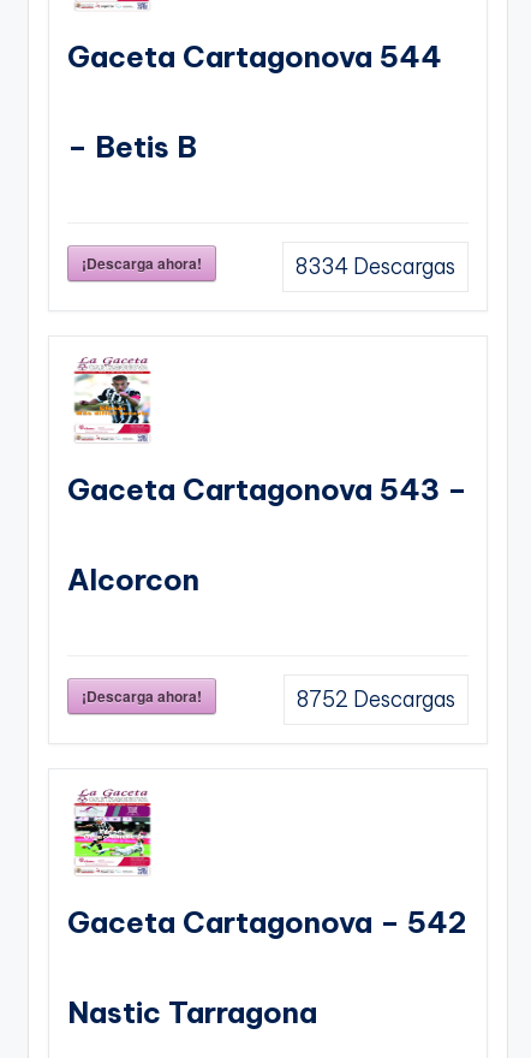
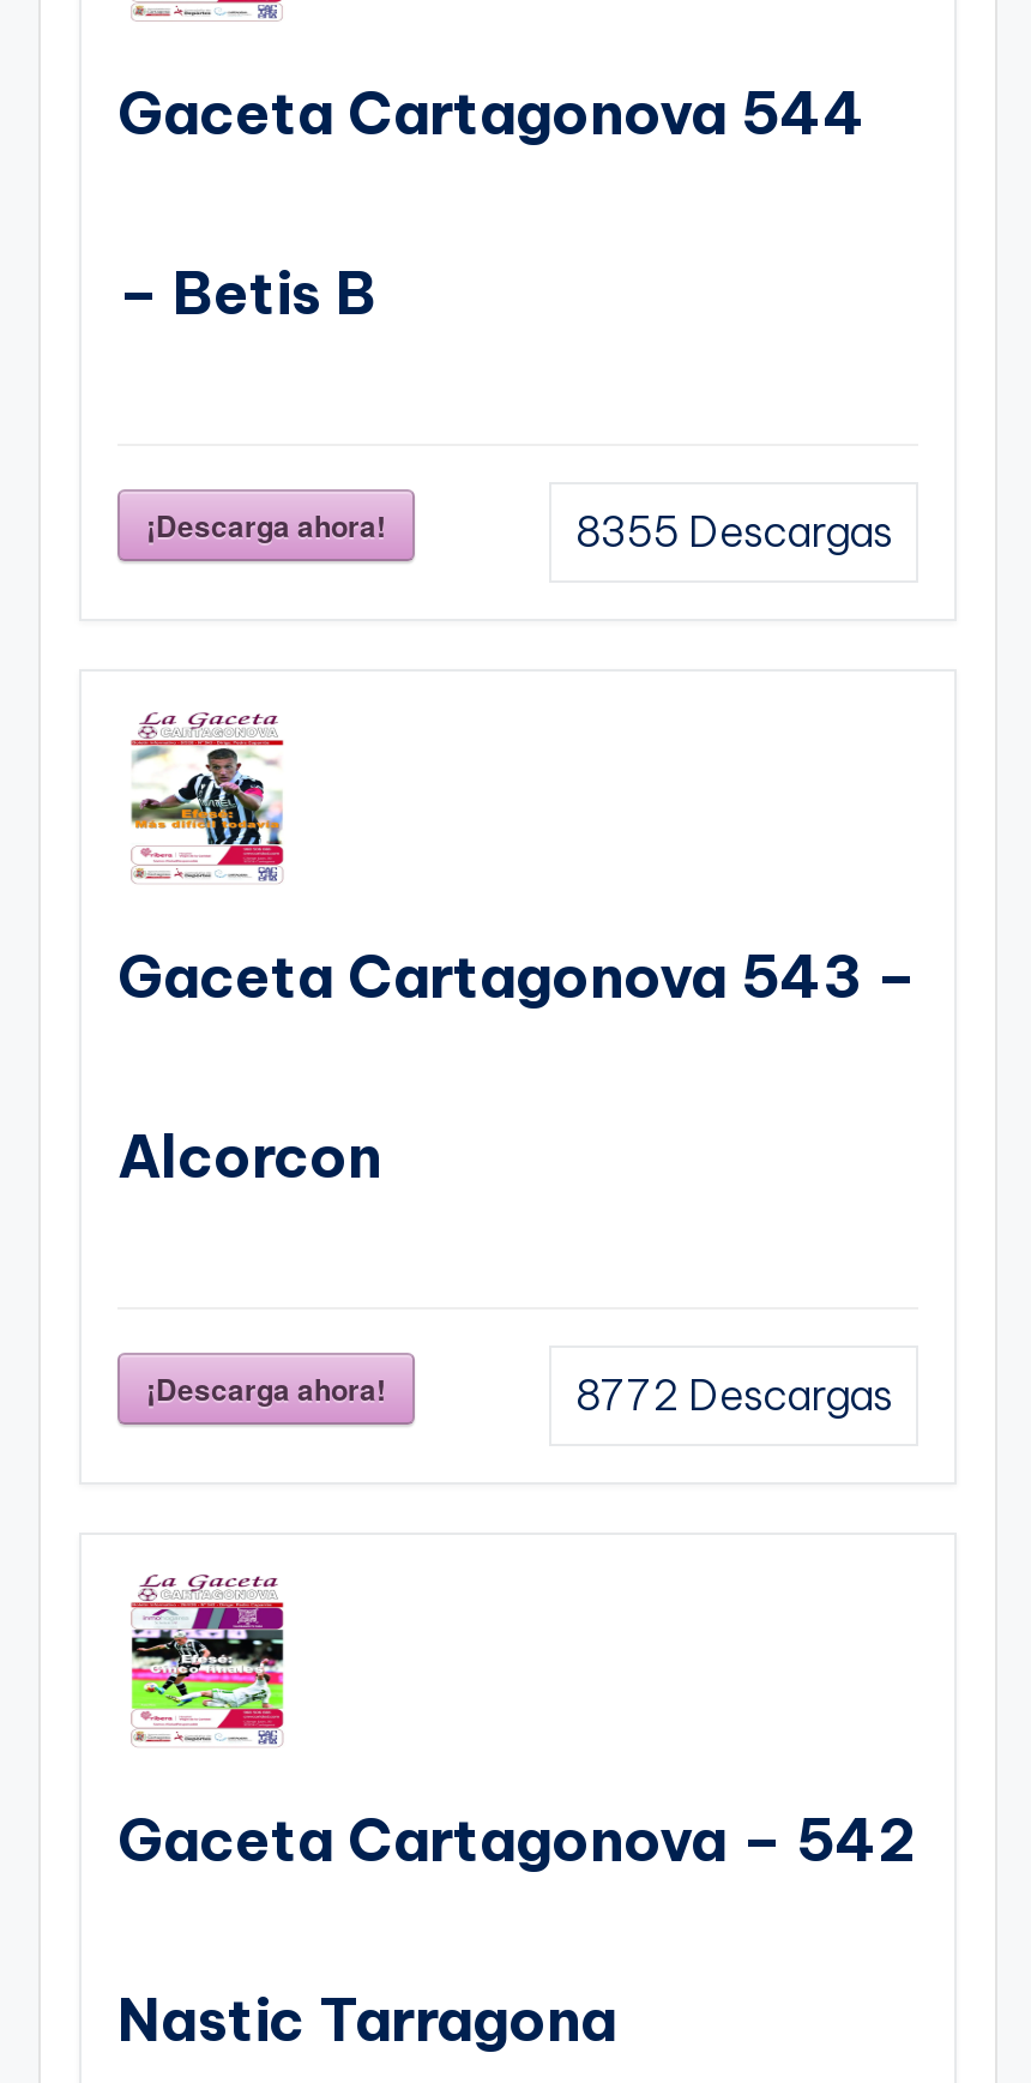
[296,254,455,280] 8334 Descargas -> [575,506,892,559] 8355 Descargas
[297,686,455,713] 8752 Descargas -> [575,1369,892,1422] 8772 Descargas

